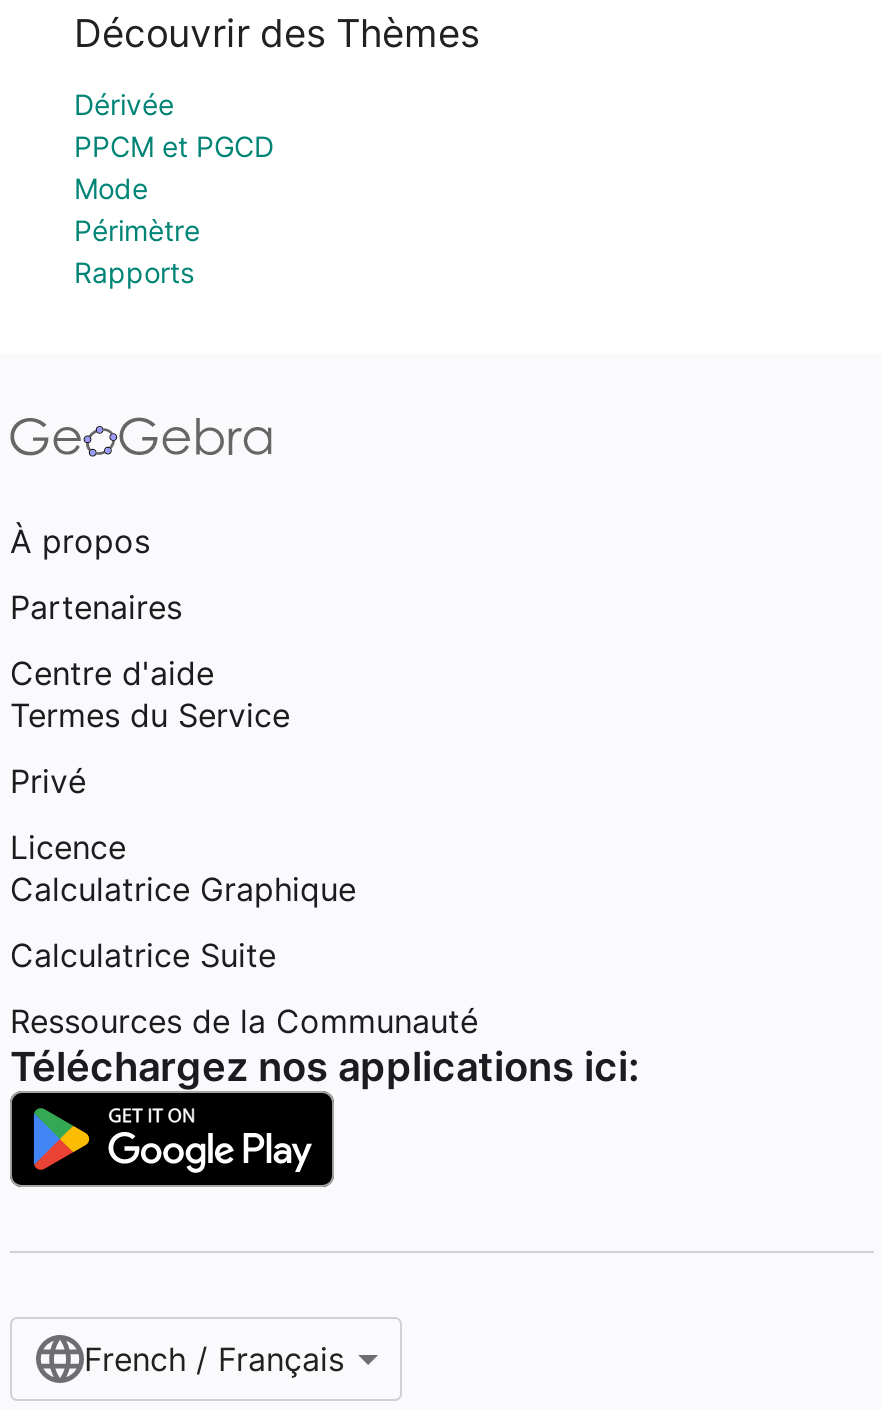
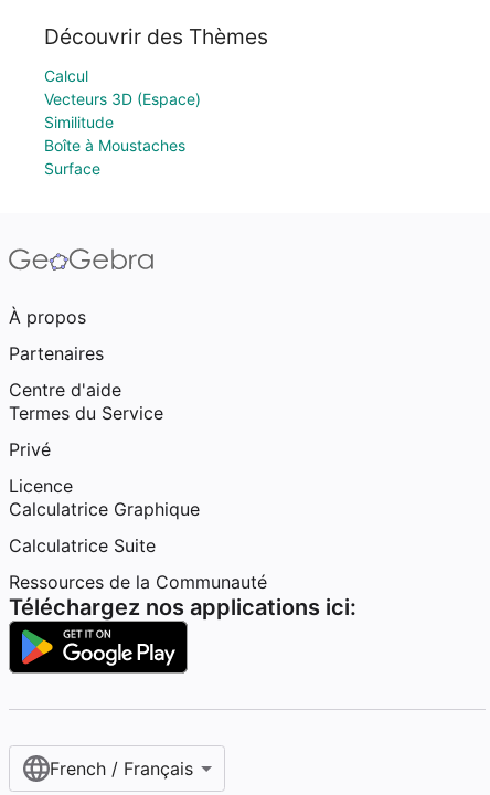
[74,87,274,289] Dérivée | PPCM et PGCD | Mode | Périmètre | Rapports -> [44,66,201,178] Calcul | Vecteurs 3D (Espace) | Similitude | Boîte à Moustaches | Surface

